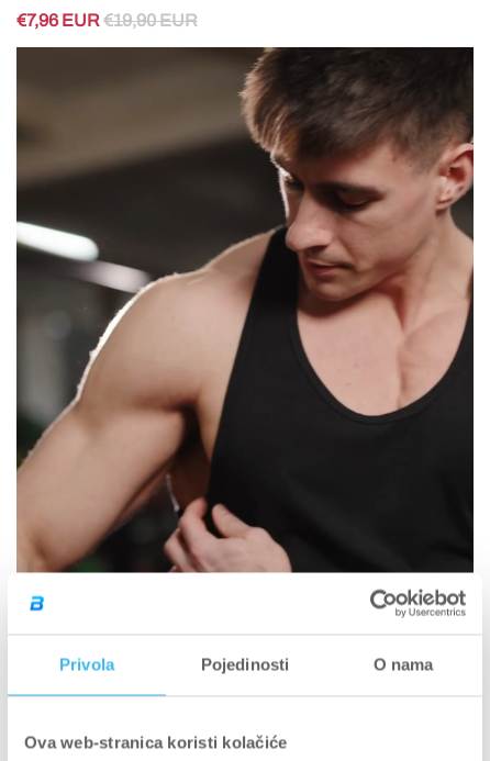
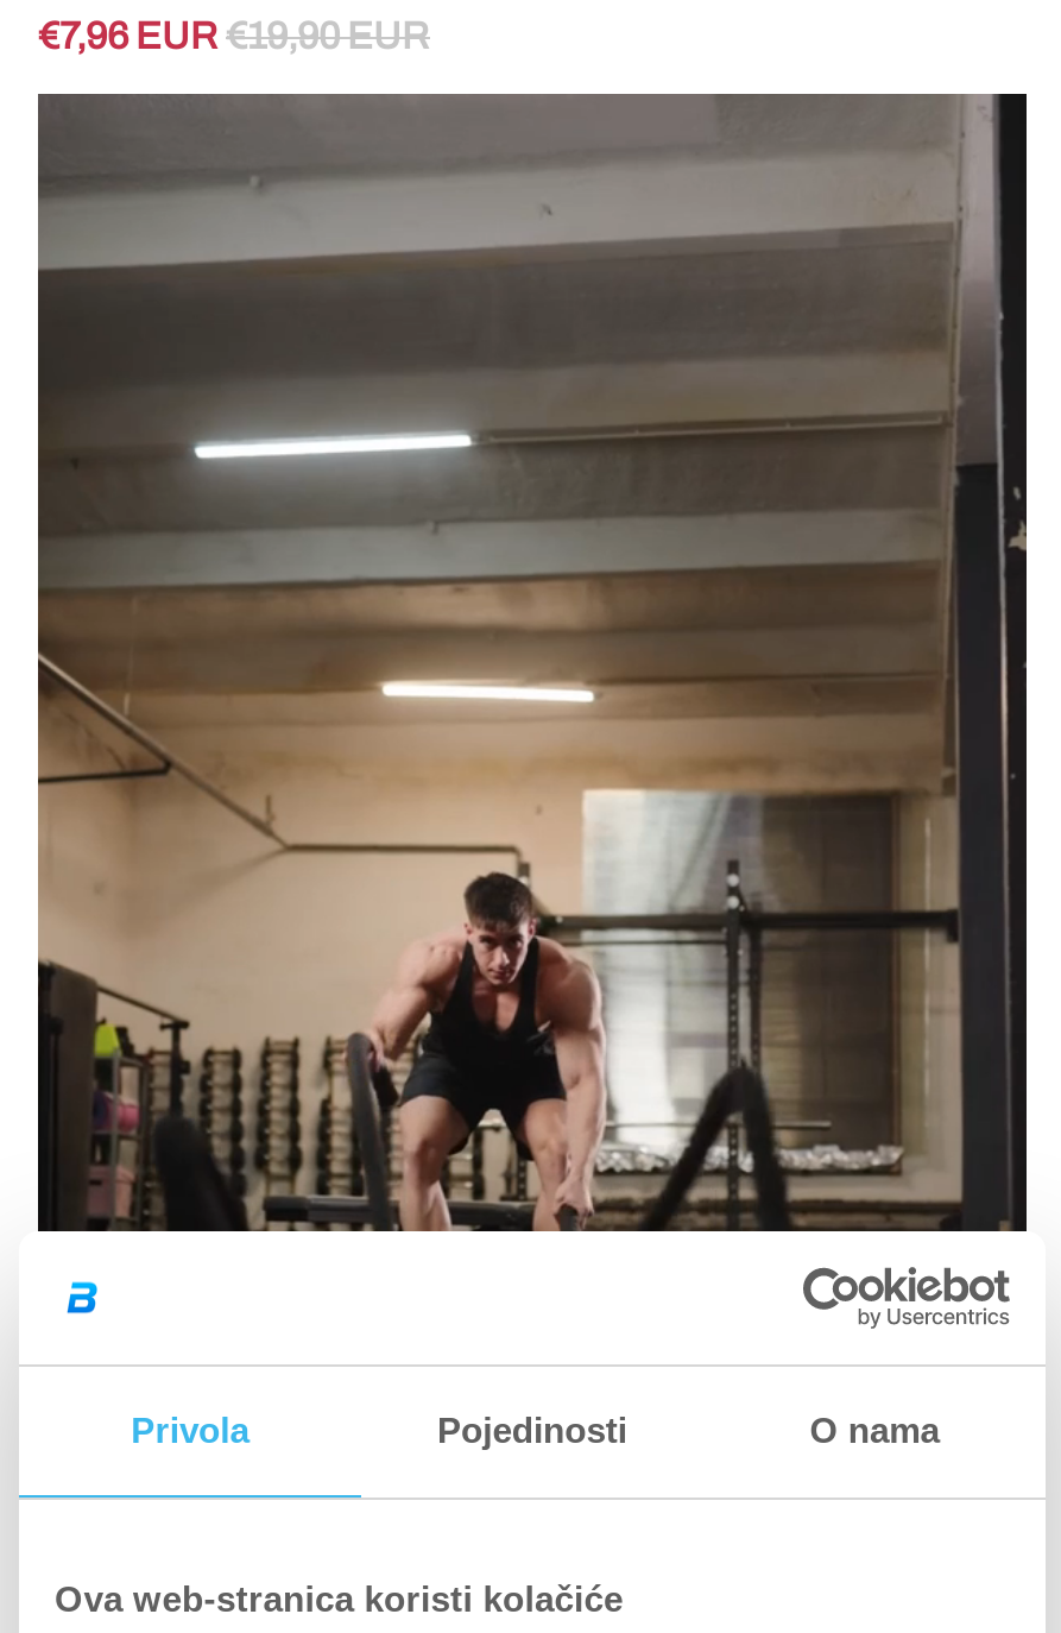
[15,46,475,573] [image] -> [36,92,1029,1232] [image]

